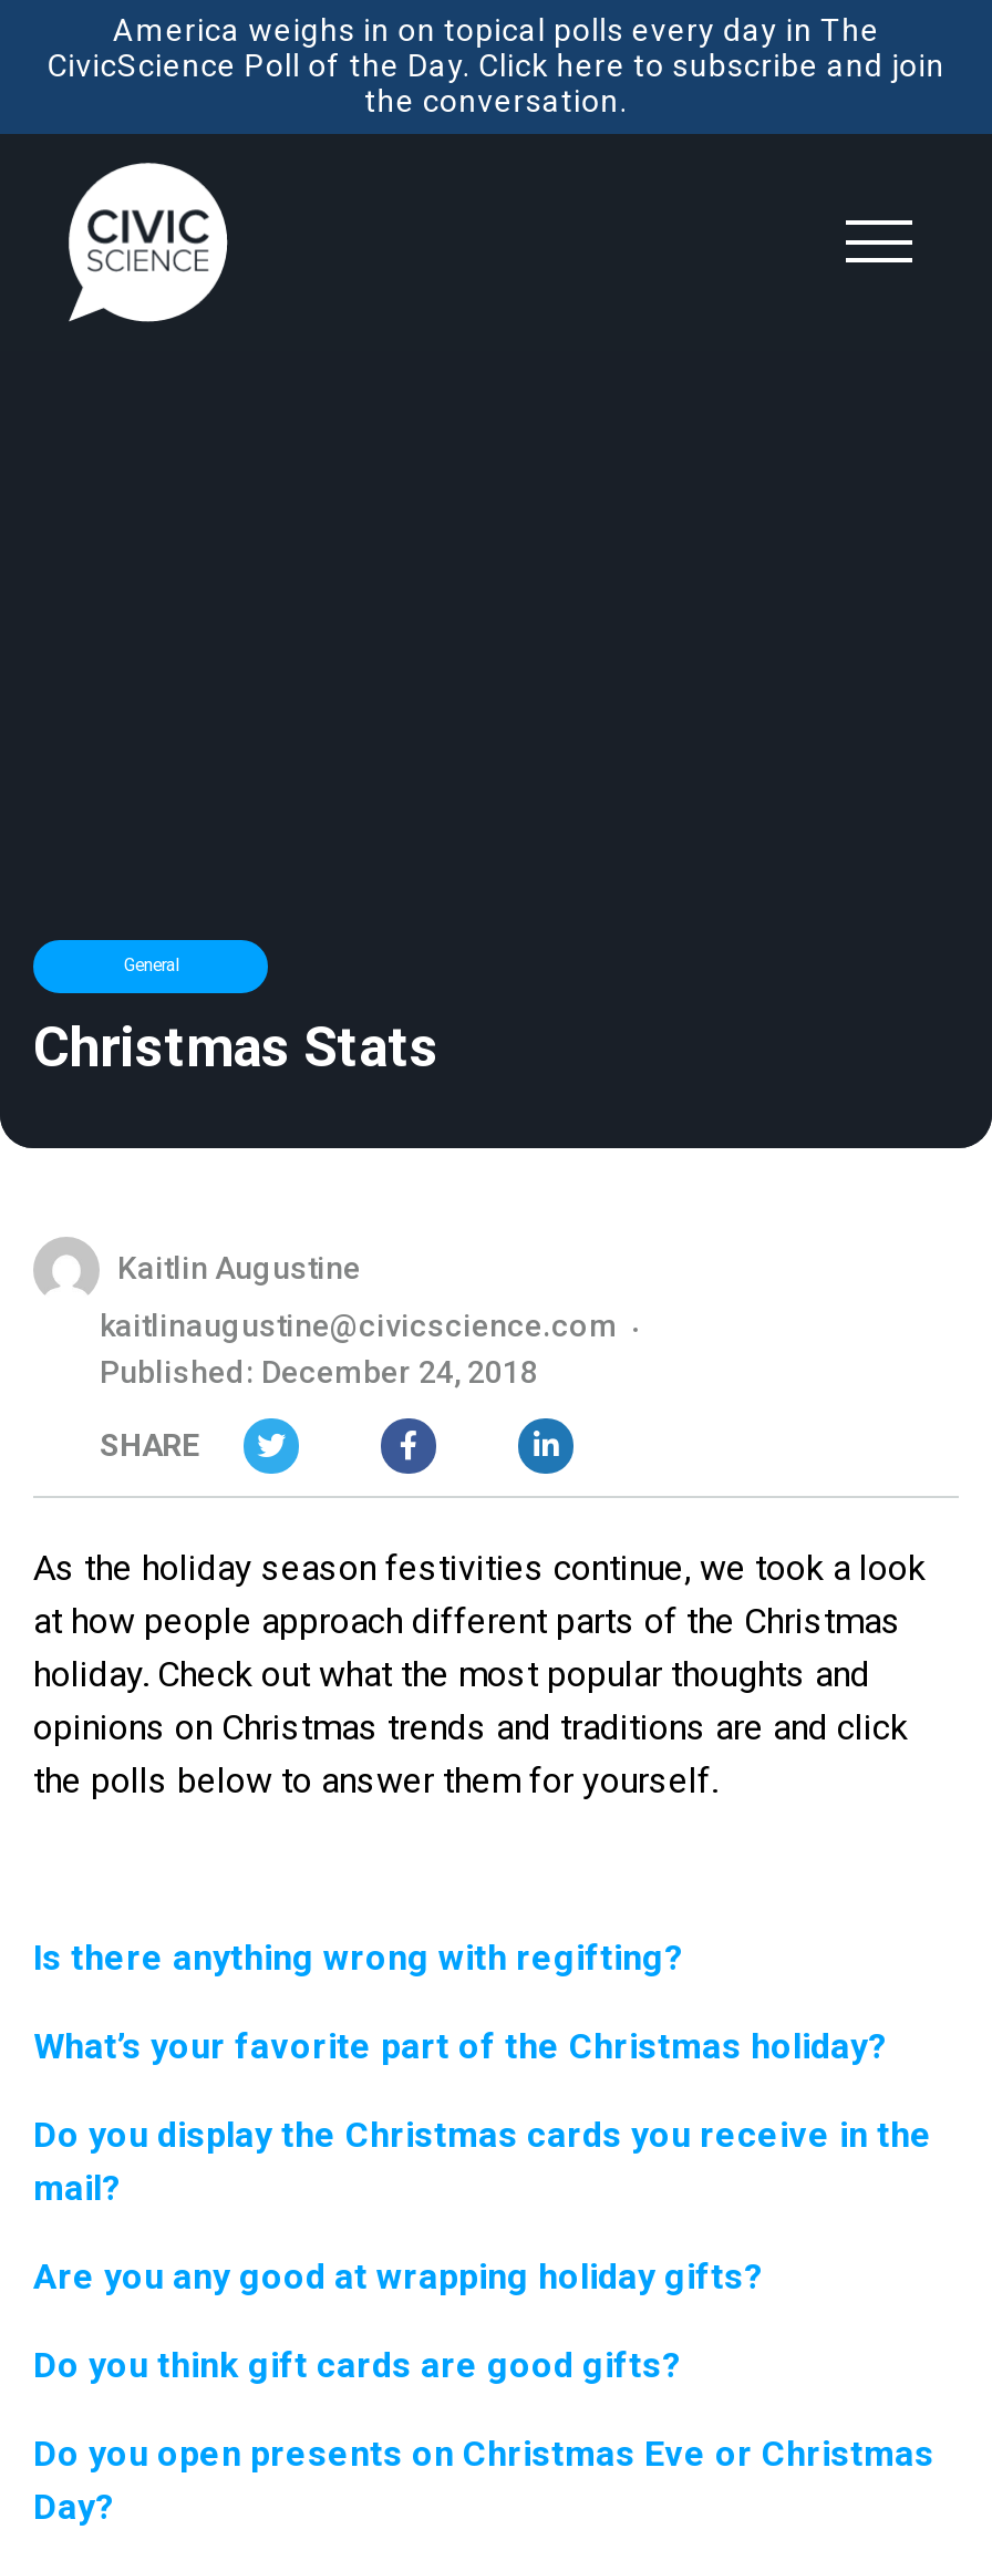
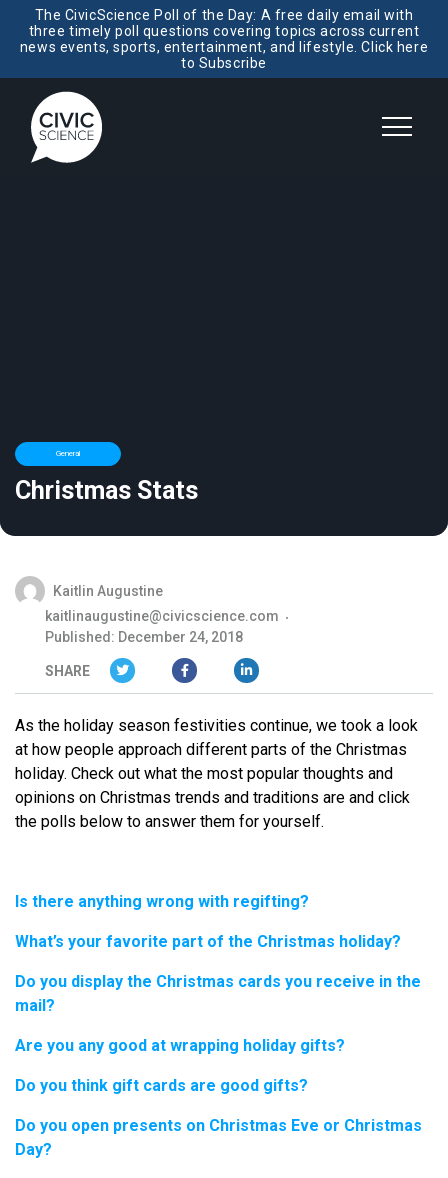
[47,12,945,118] America weighs in on topical polls every day in The | CivicScience Poll of the Day. Click here to subscribe and join | the conversation. -> [20,7,428,71] The CivicScience Poll of the Day: A free daily email with | three timely poll questions covering topics across current | news events, sports, entertainment, and lifestyle. Click here | to Subscribe

